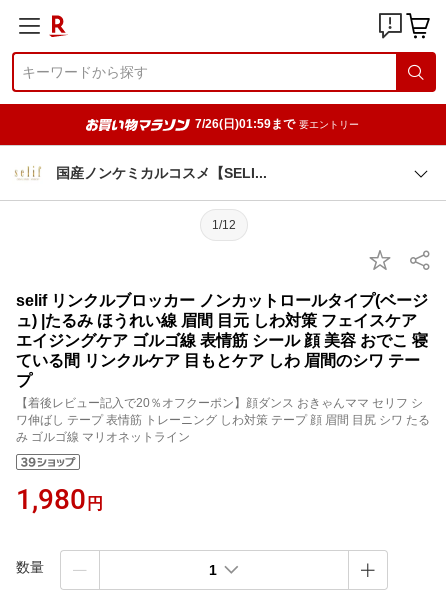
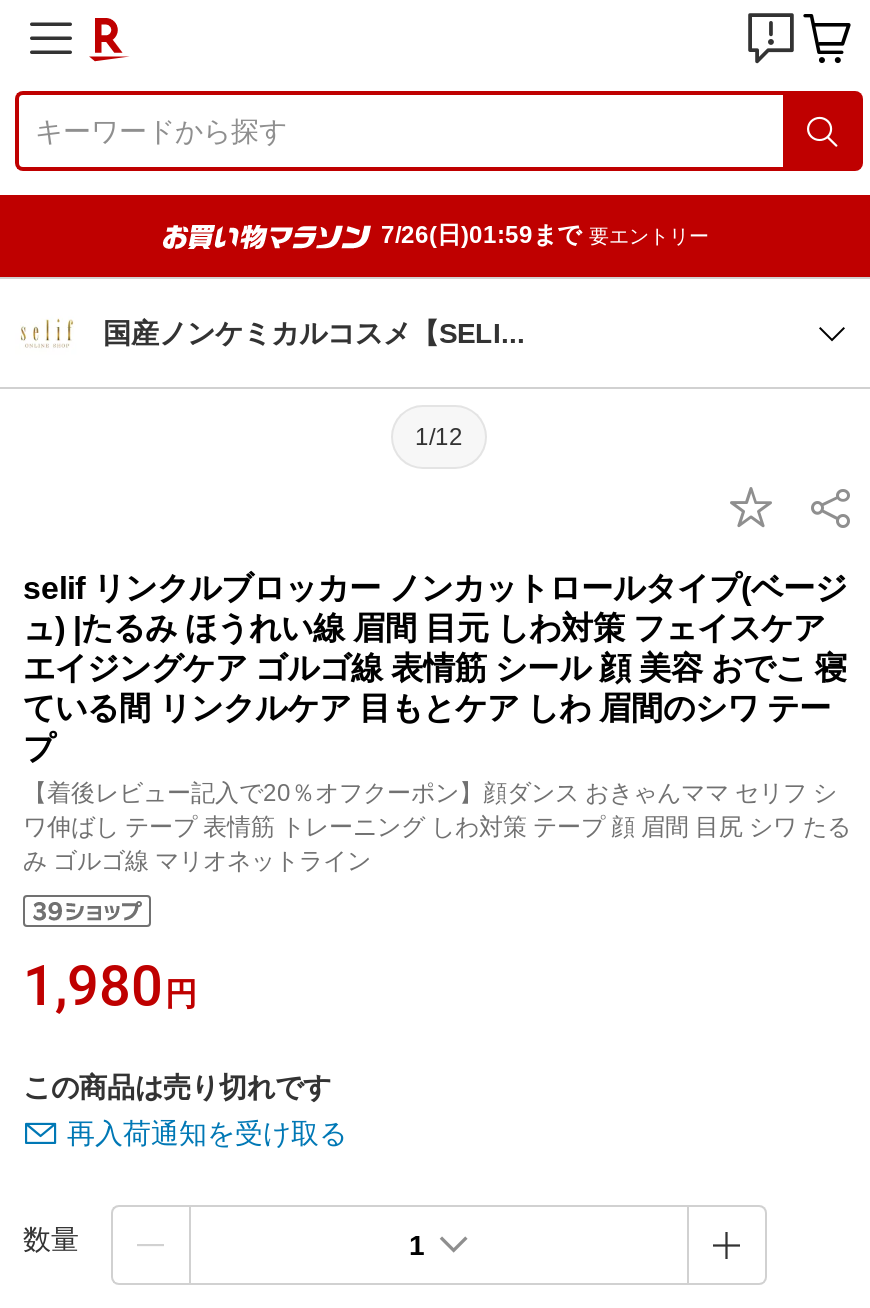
none -> [23,1071,347,1149] この商品は売り切れです | 再入荷通知を受け取る

